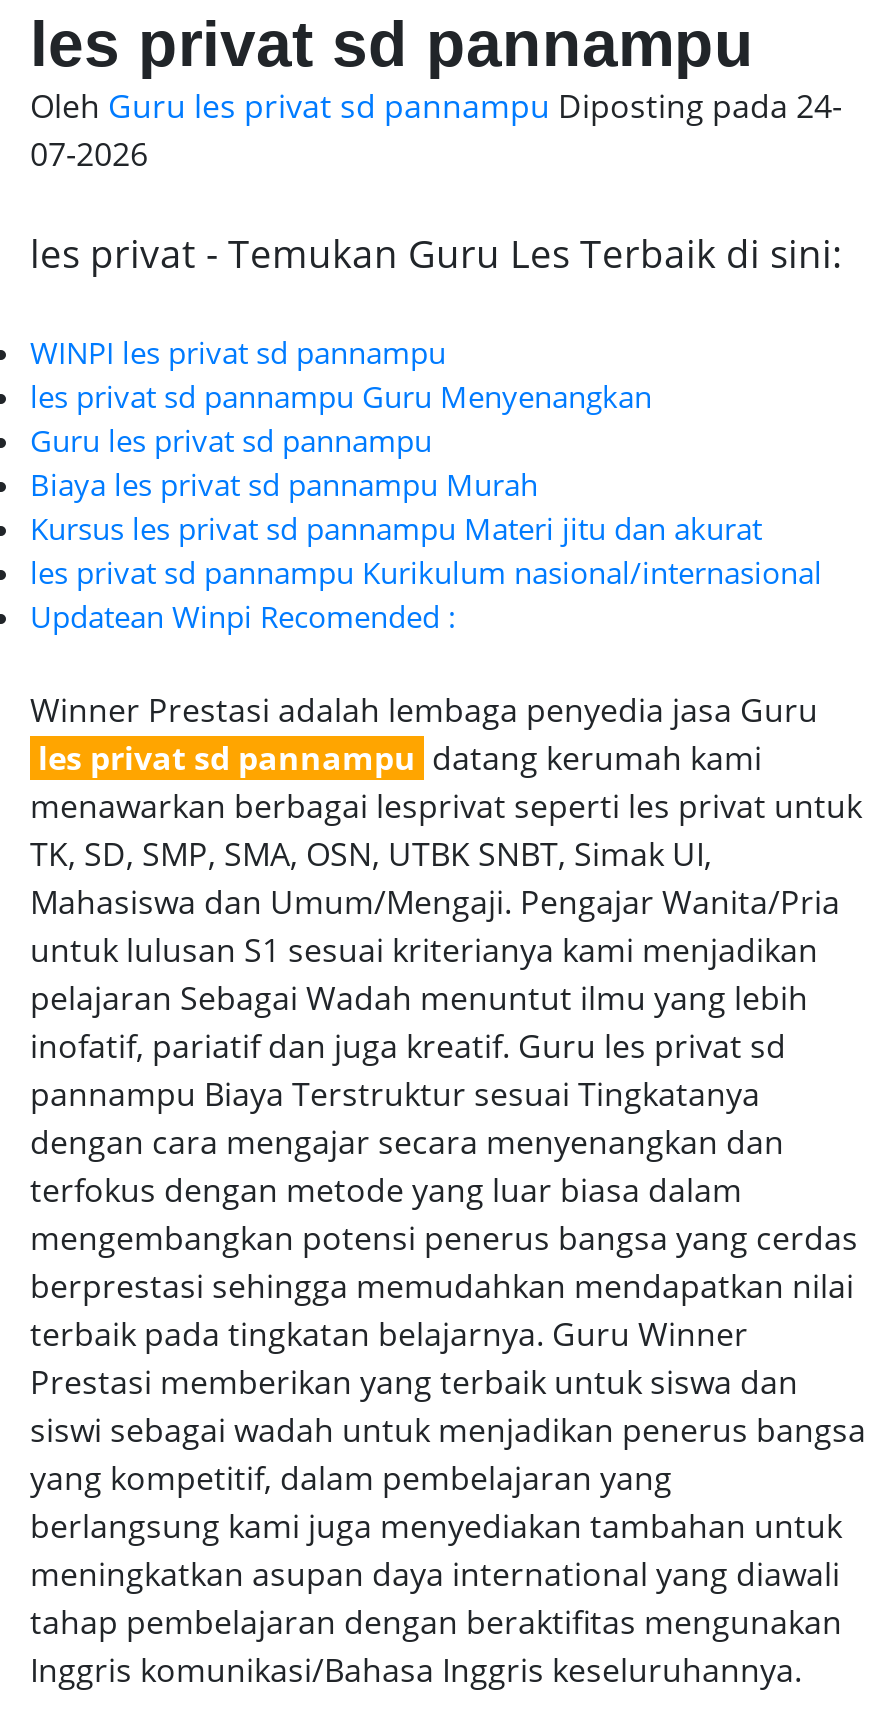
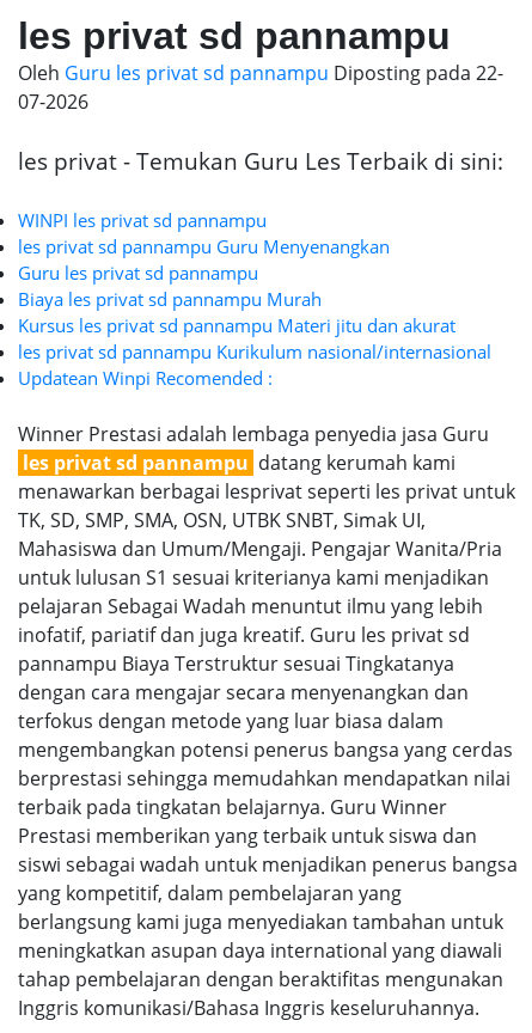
[30,85,842,129] Oleh Guru les privat sd pannampu Diposting pada 24- -> [18,60,503,86] Oleh Guru les privat sd pannampu Diposting pada 22-

